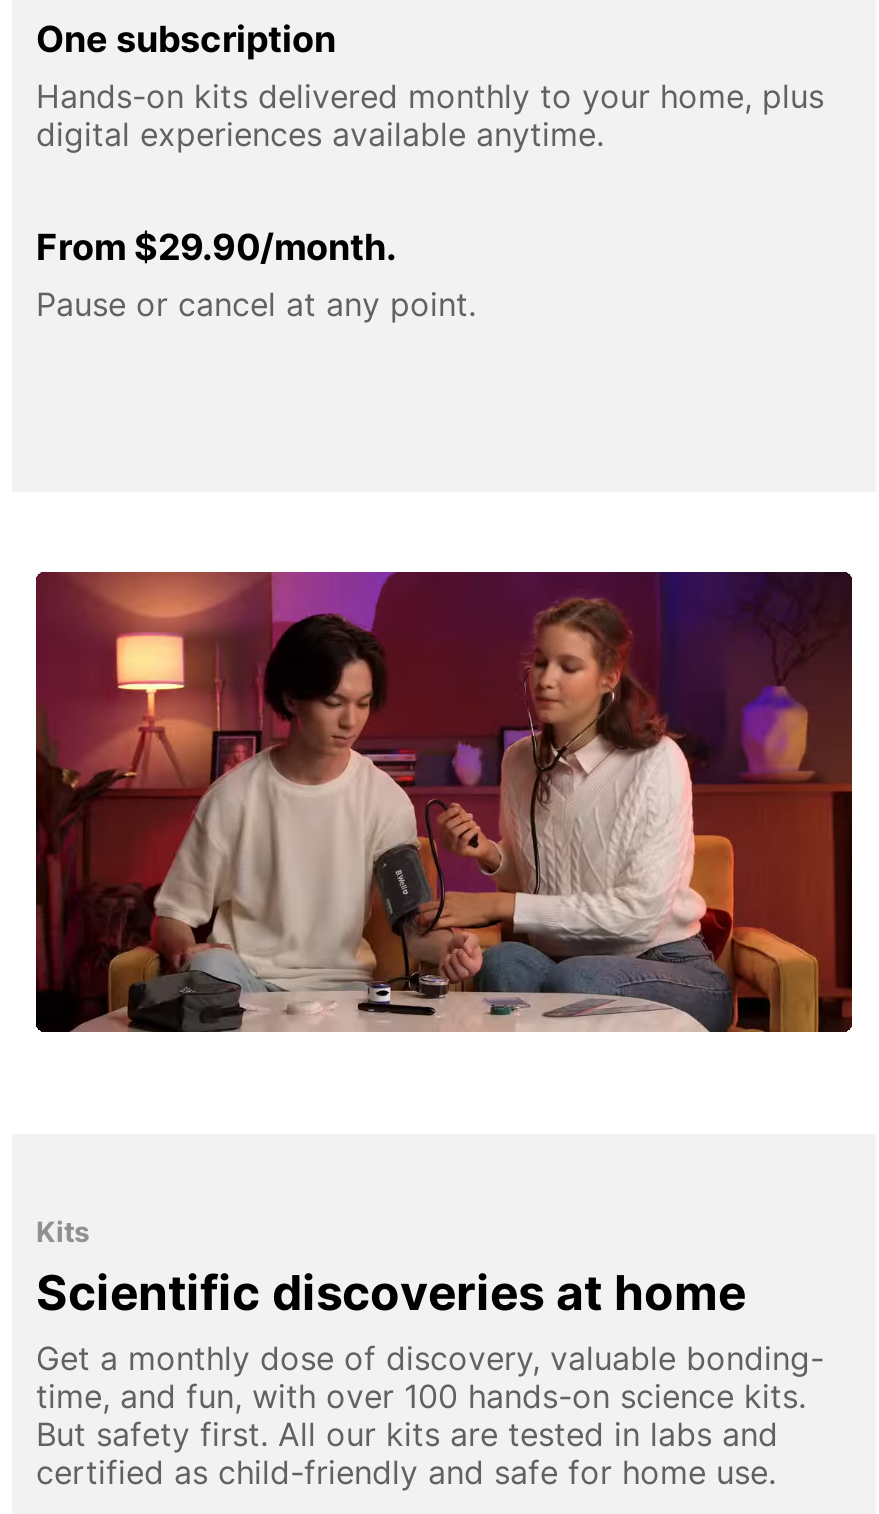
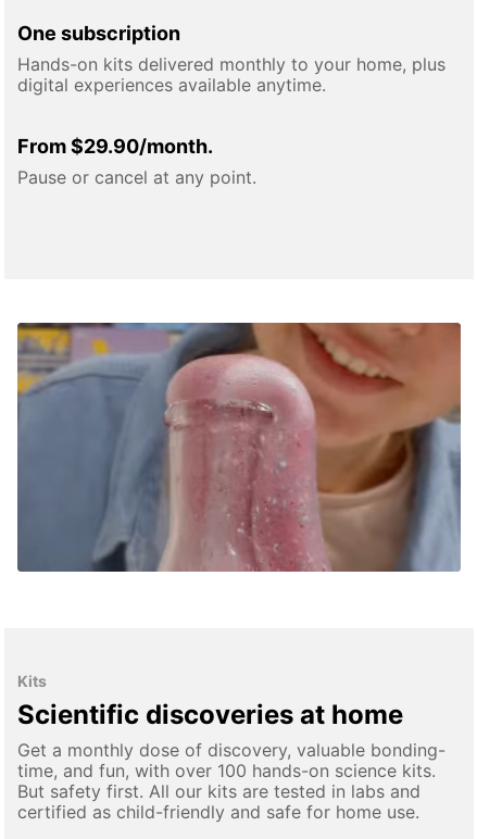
[34,569,854,1033] [image] -> [16,322,462,573] [image]

